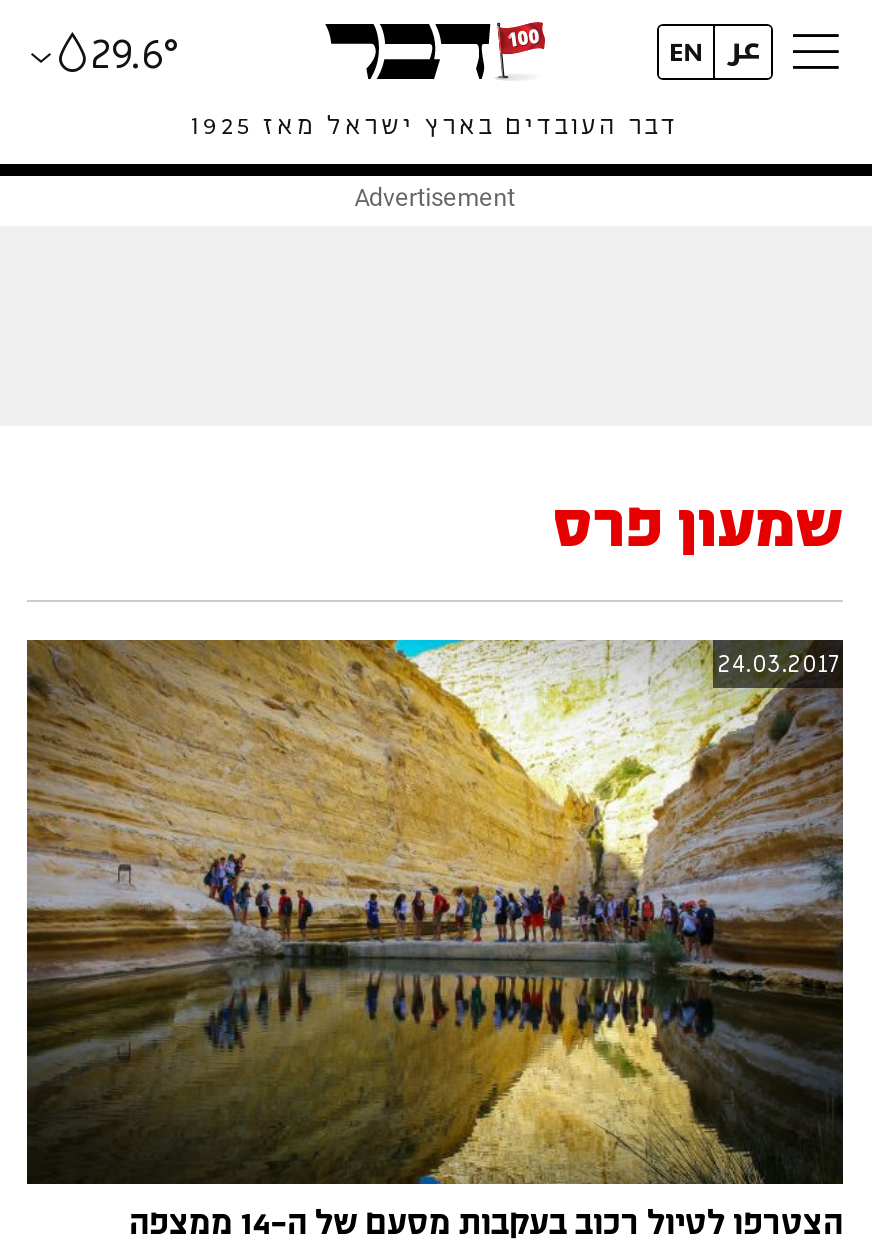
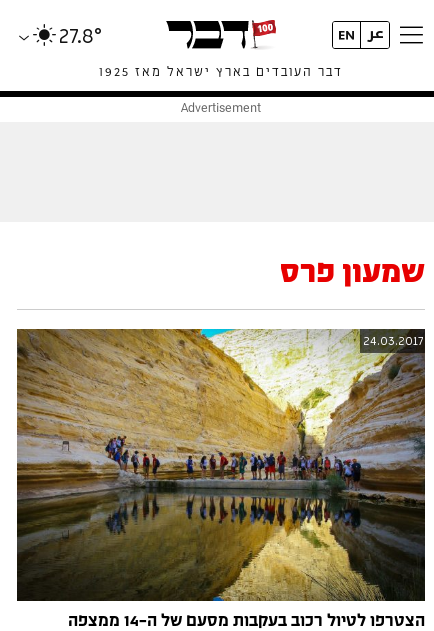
[91,30,179,82] 29.6° -> [59,24,102,50] 27.8°

